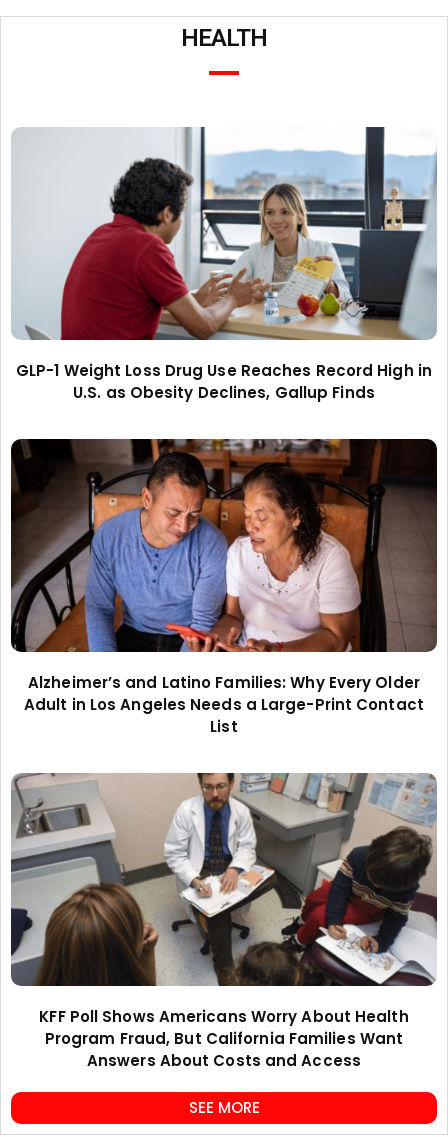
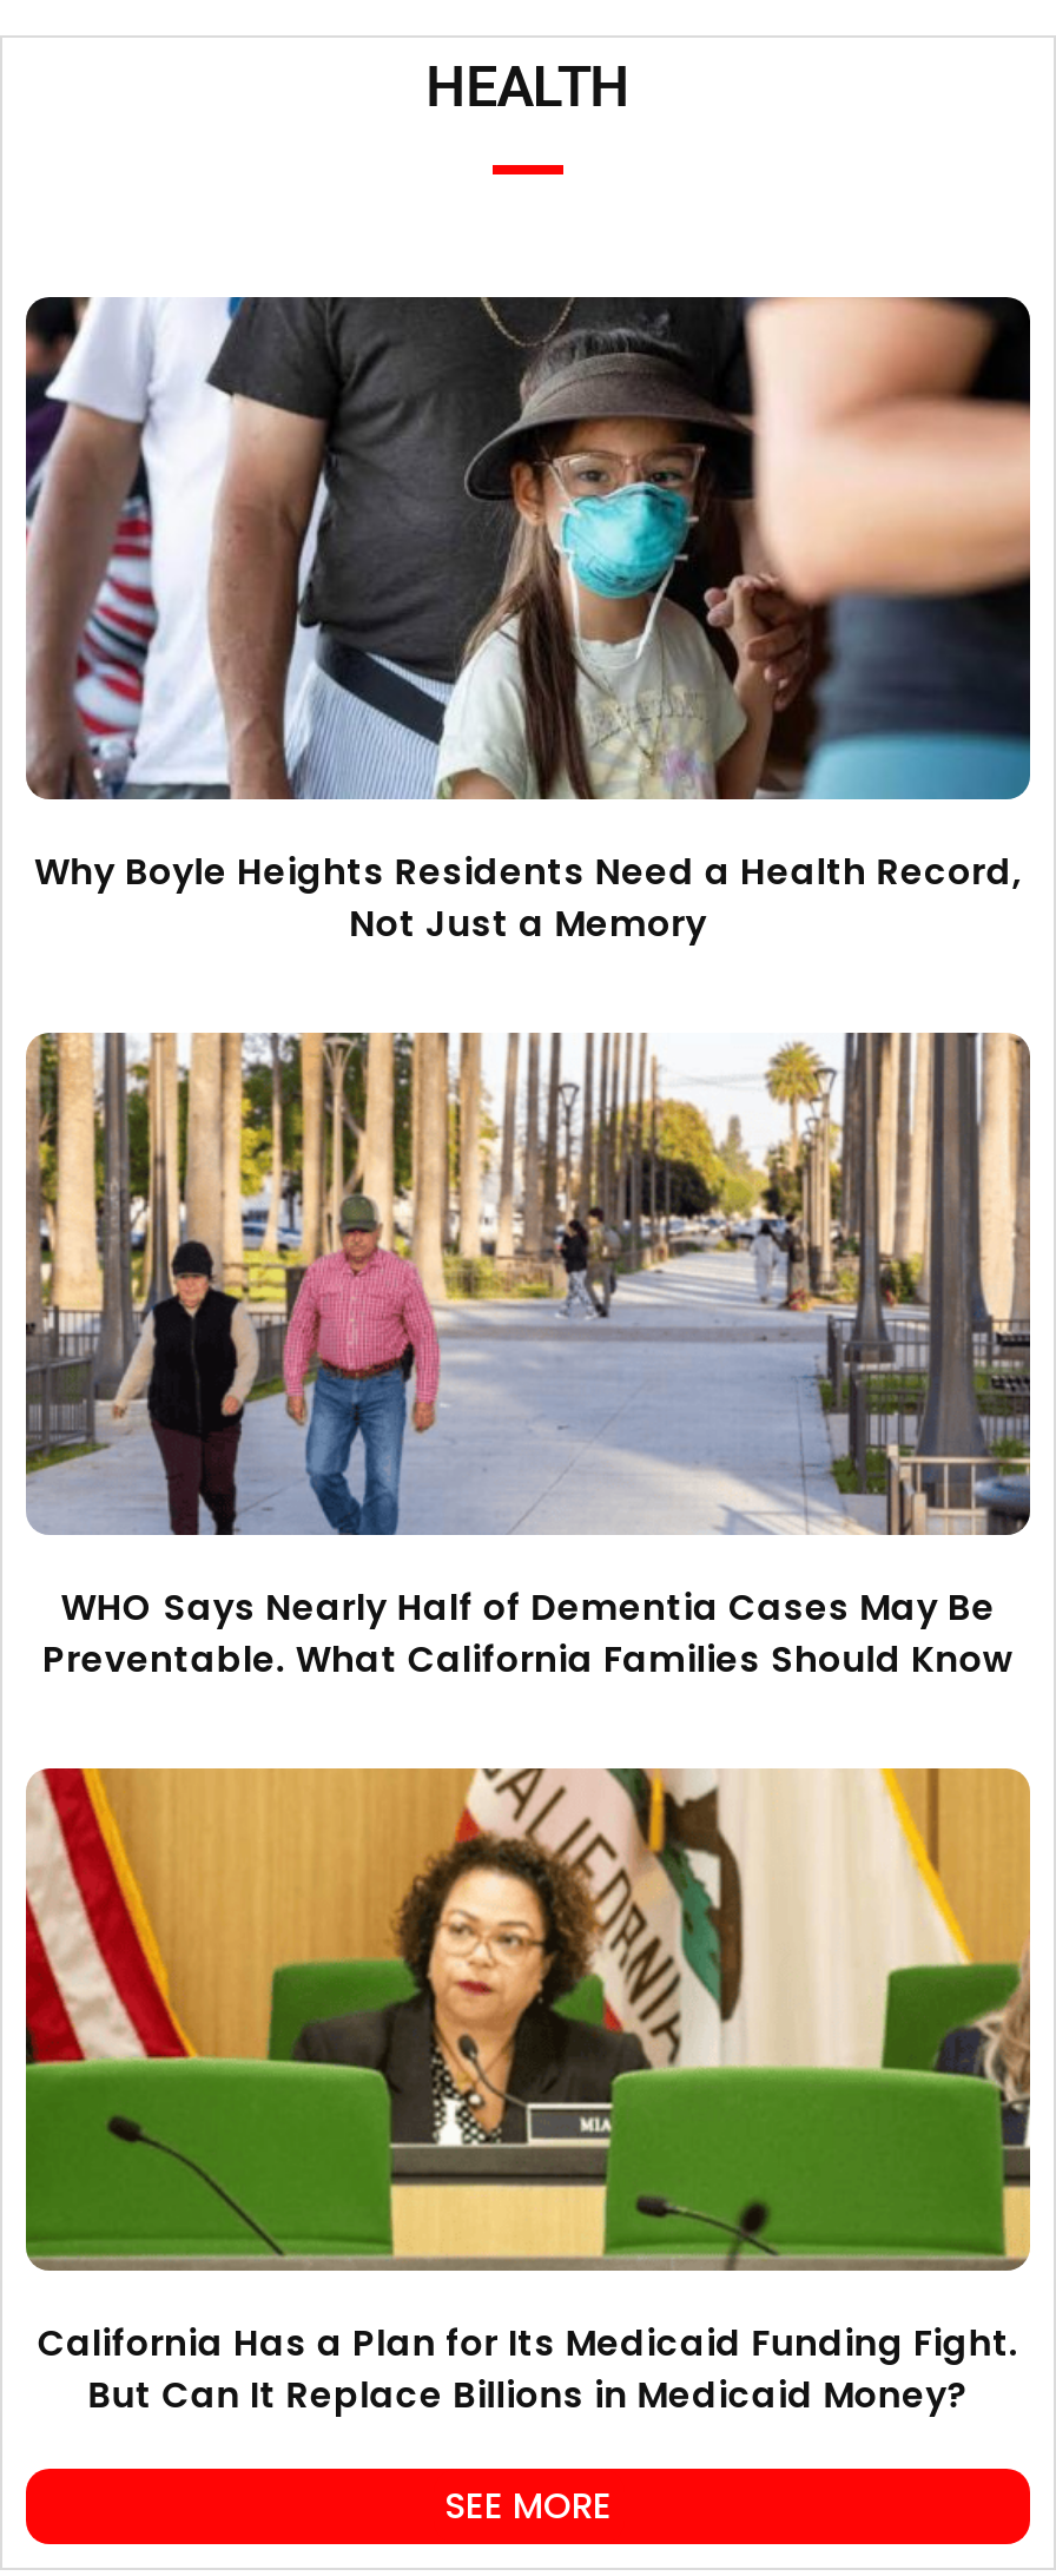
[11,126,437,341] [image] -> [24,295,1032,724] [image]
[16,360,432,403] GLP-1 Weight Loss Drug Use Reaches Record High in | U.S. as Obesity Declines, Gallup Finds -> [34,846,1022,947] Why Boyle Heights Residents Need a Health Record, | Not Just a Memory
[10,438,438,737] [image] | Alzheimer’s and Latino Families: Why Every Older | Adult in Los Angeles Needs a Large-Print Contact | List -> [26,1030,1030,1683] [image] | WHO Says Nearly Half of Dementia Cases May Be | Preventable. What California Families Should Know
[10,772,438,1071] [image] | KFF Poll Shows Americans Worry About Health | Program Fraud, But California Families Want | Answers About Costs and Access -> [24,1766,1030,2418] [image] | California Has a Plan for Its Medicaid Funding Fight. | But Can It Replace Billions in Medicaid Money?

